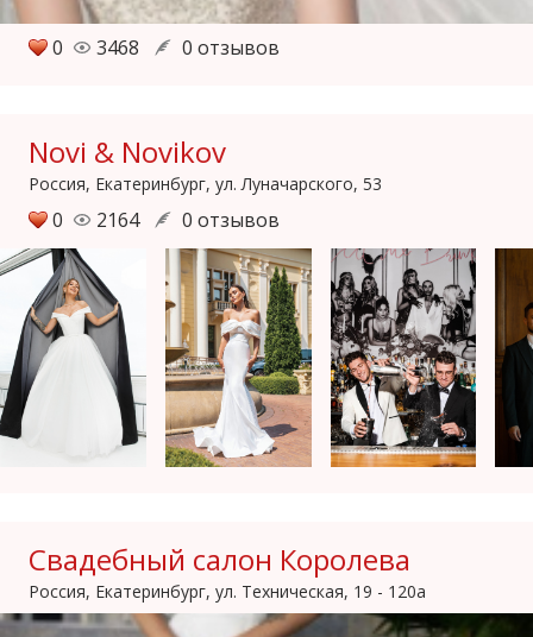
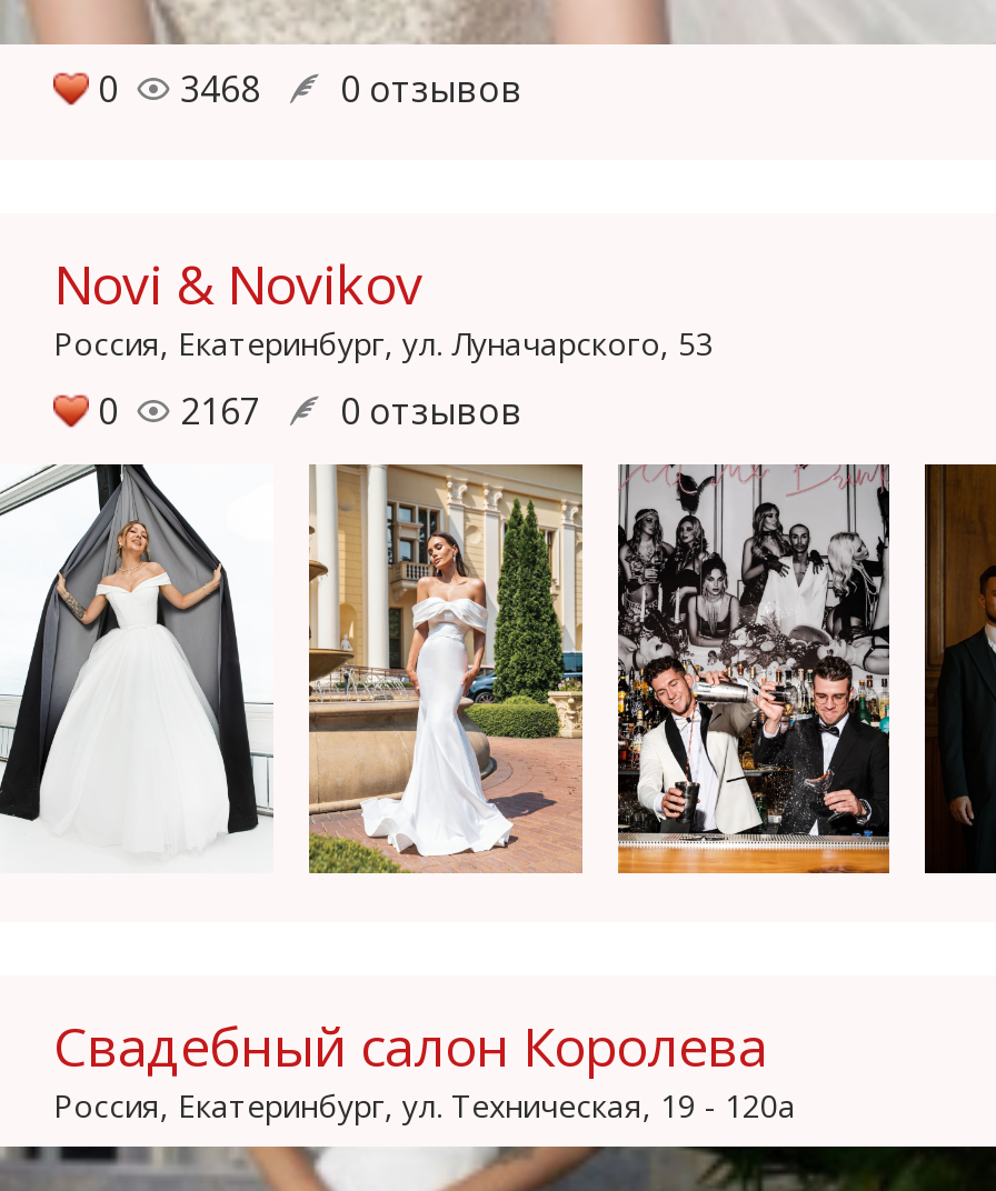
[52,207,280,233] 0 2164 0 отзывов -> [98,387,522,436] 0 2167 0 отзывов

